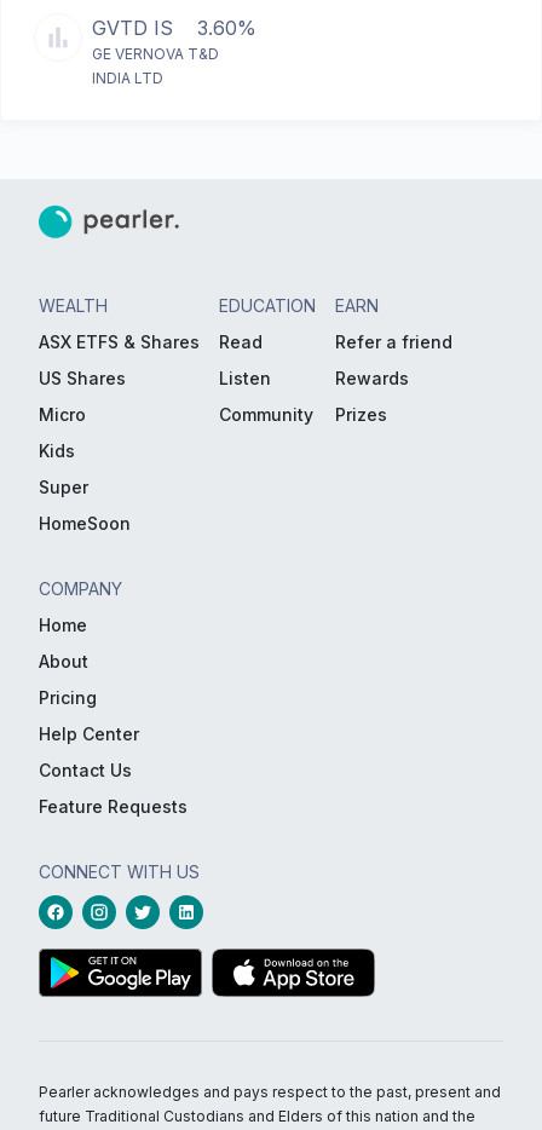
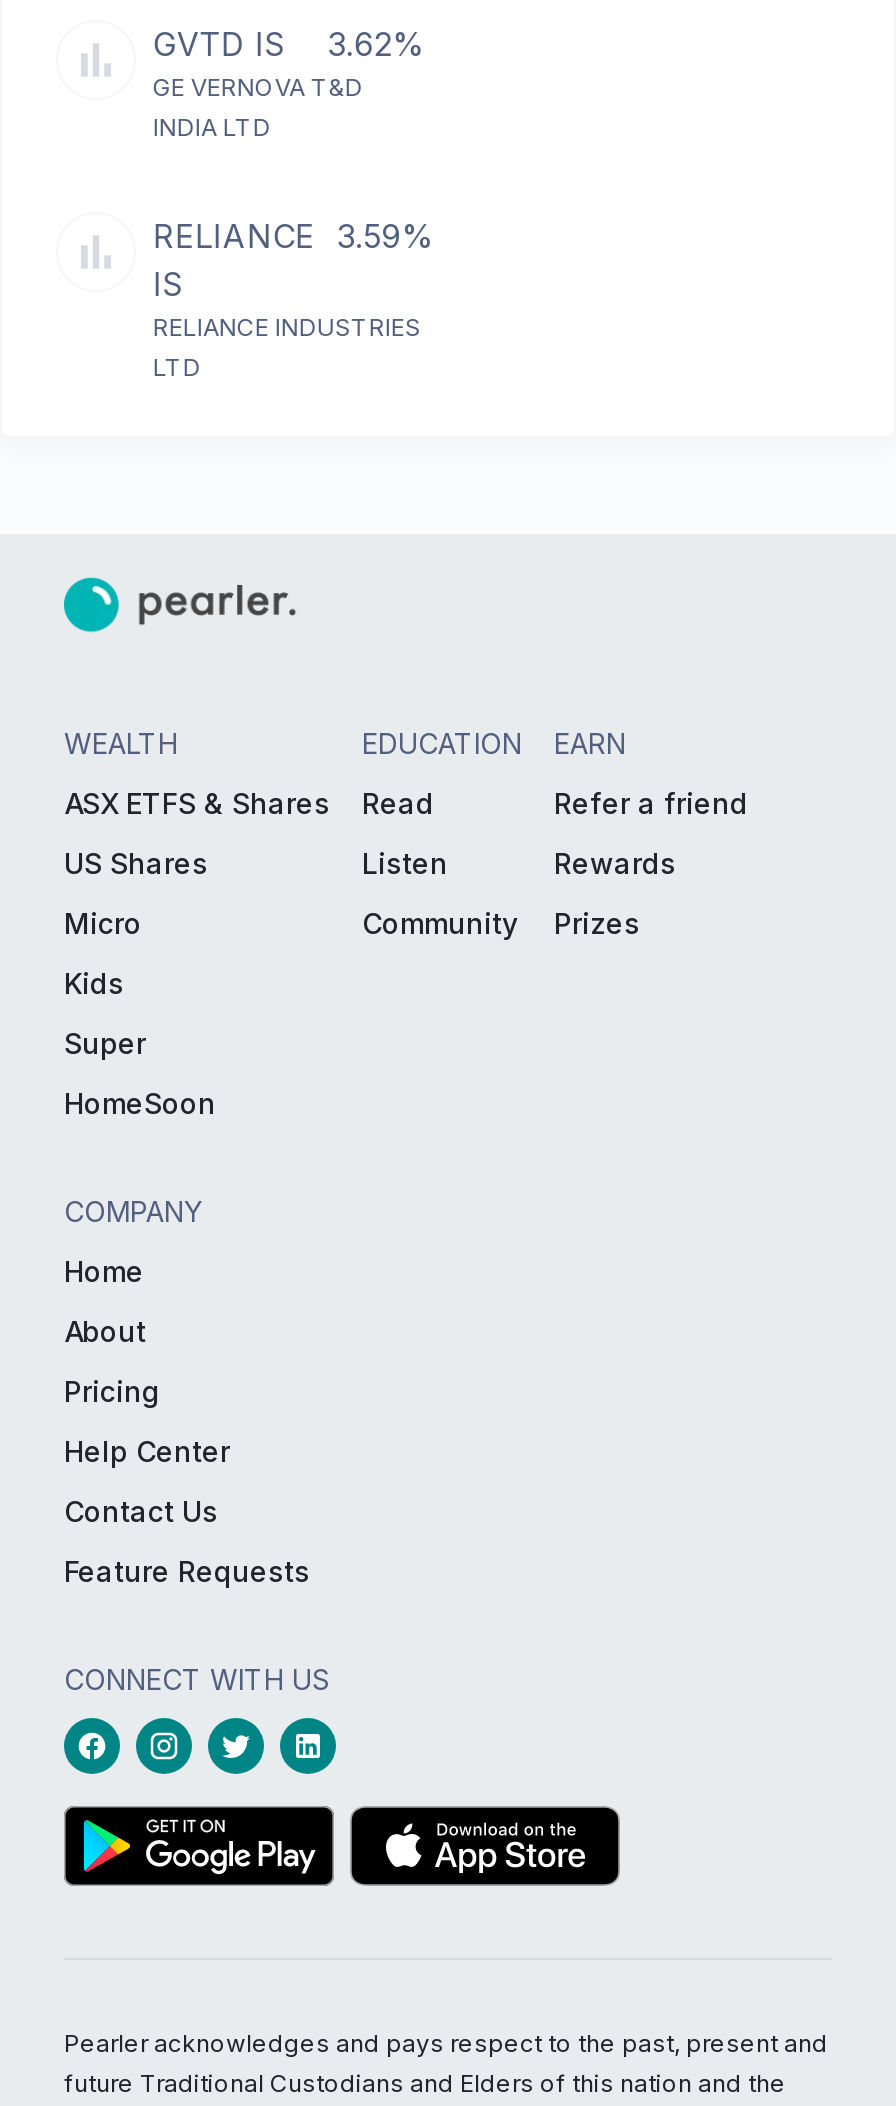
[92,16,256,40] GVTD IS 3.60% -> [153,24,424,64] GVTD IS 3.62%
none -> [153,216,315,304] RELIANCE | IS
none -> [153,216,433,382] 3.59% | RELIANCE INDUSTRIES | LTD

